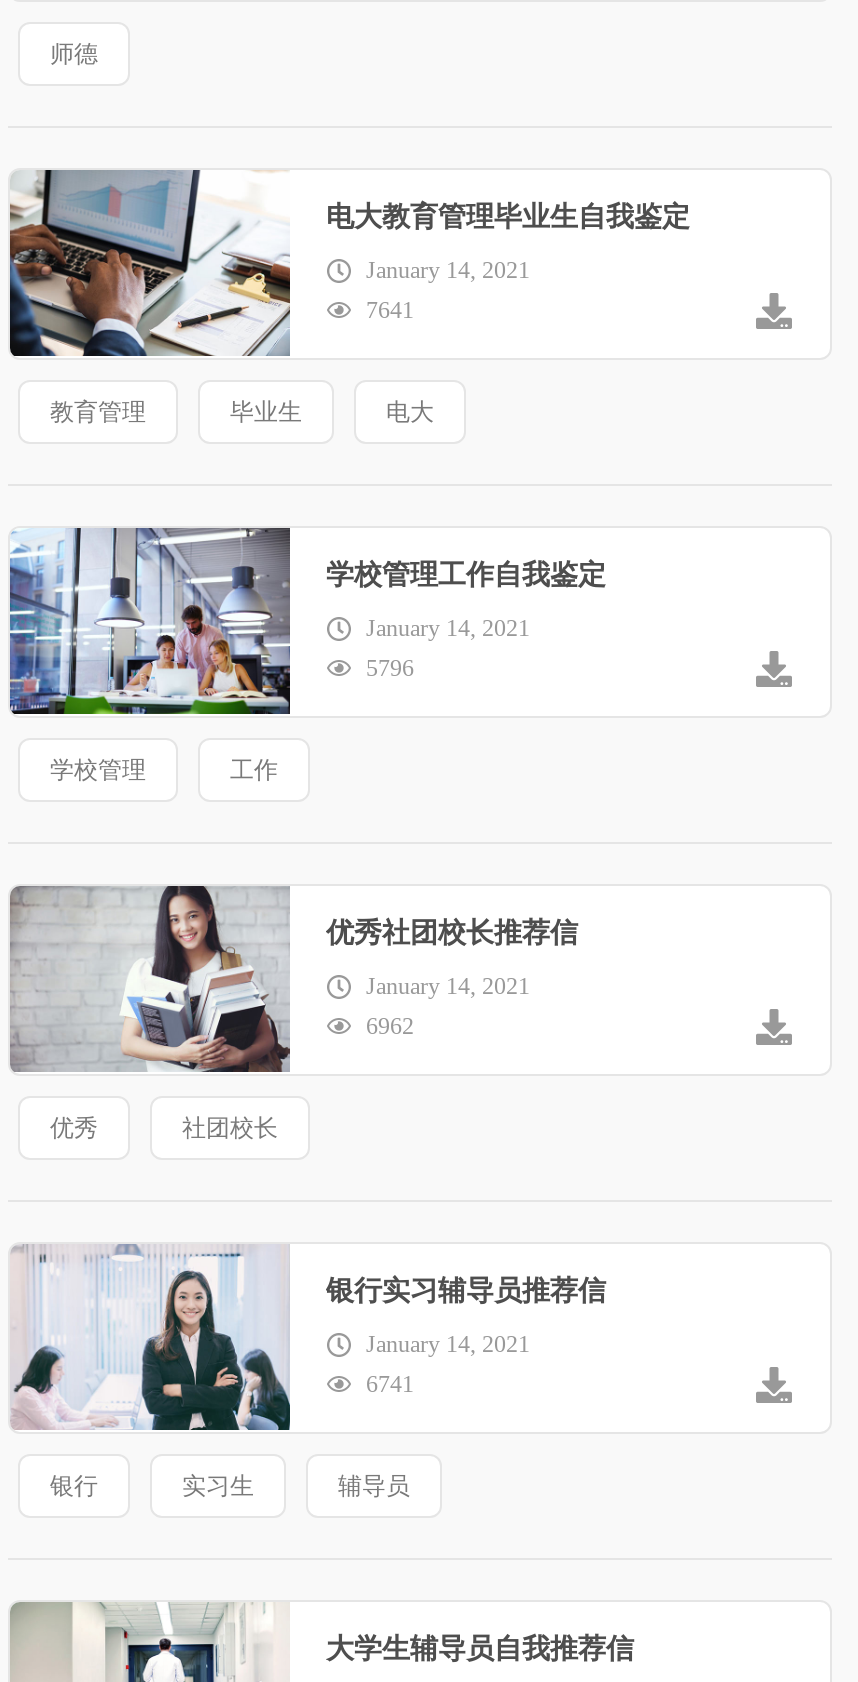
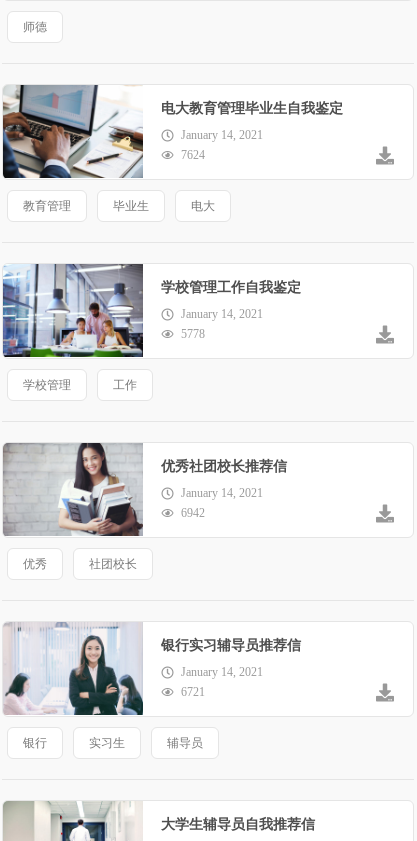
[366,296,414,324] 7641 -> [181,148,205,162] 7624
[366,654,414,682] 5796 -> [181,327,205,341] 5778
[366,1012,414,1040] 6962 -> [181,506,205,520] 6942
[366,1370,414,1398] 6741 -> [181,685,205,699] 6721

